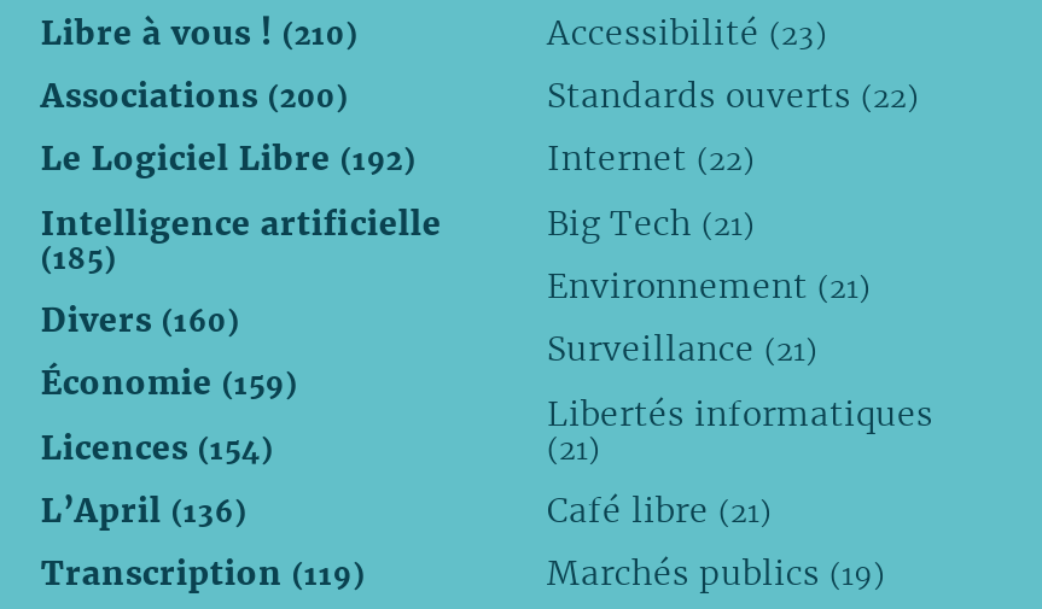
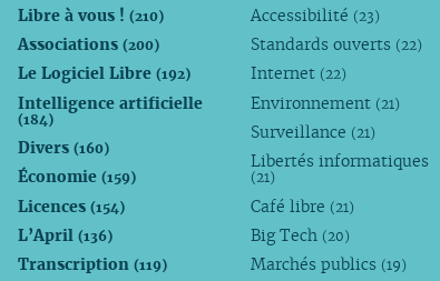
[547,201,754,244] Big Tech (21) -> none
[41,239,115,276] (185) -> [18,111,53,128] (184)
moved [547,264,870,308] -> [251,93,400,113]: Environnement (21)
moved [547,328,933,532] -> [251,122,429,216]: Surveillance (21) | Libertés informatiques | (21) | Café libre (21)
none -> [251,225,350,245] Big Tech (20)

